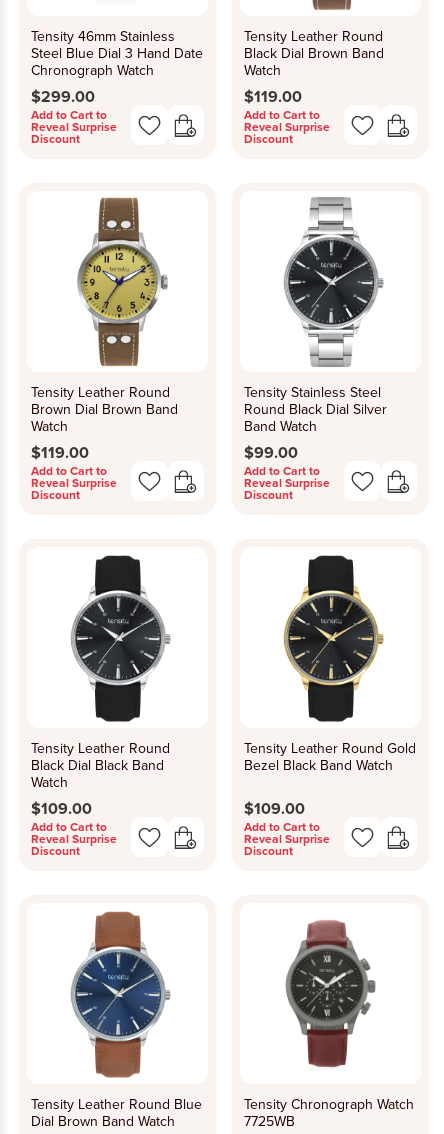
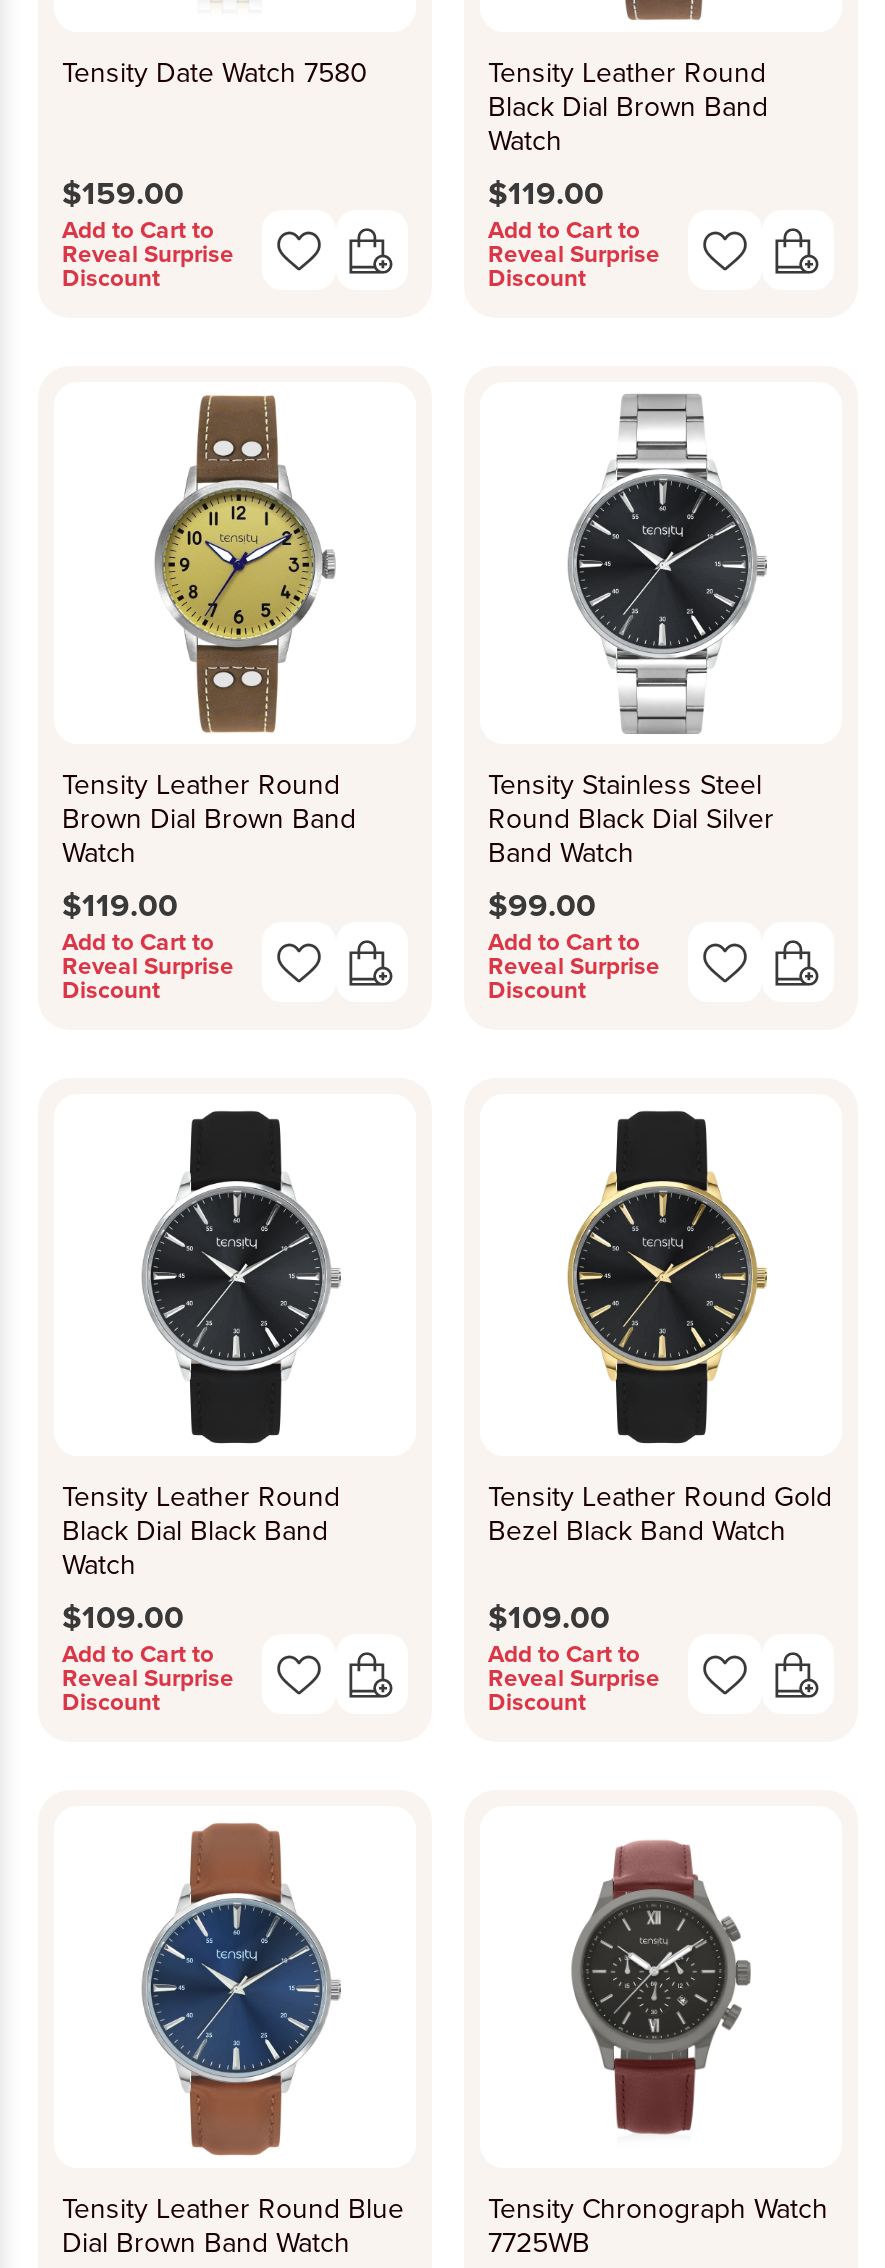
[31,26,203,108] Tensity 46mm Stainless | Steel Blue Dial 3 Hand Date | Chronograph Watch | $299.00 -> [62,52,368,216] Tensity Date Watch 7580 | $159.00

